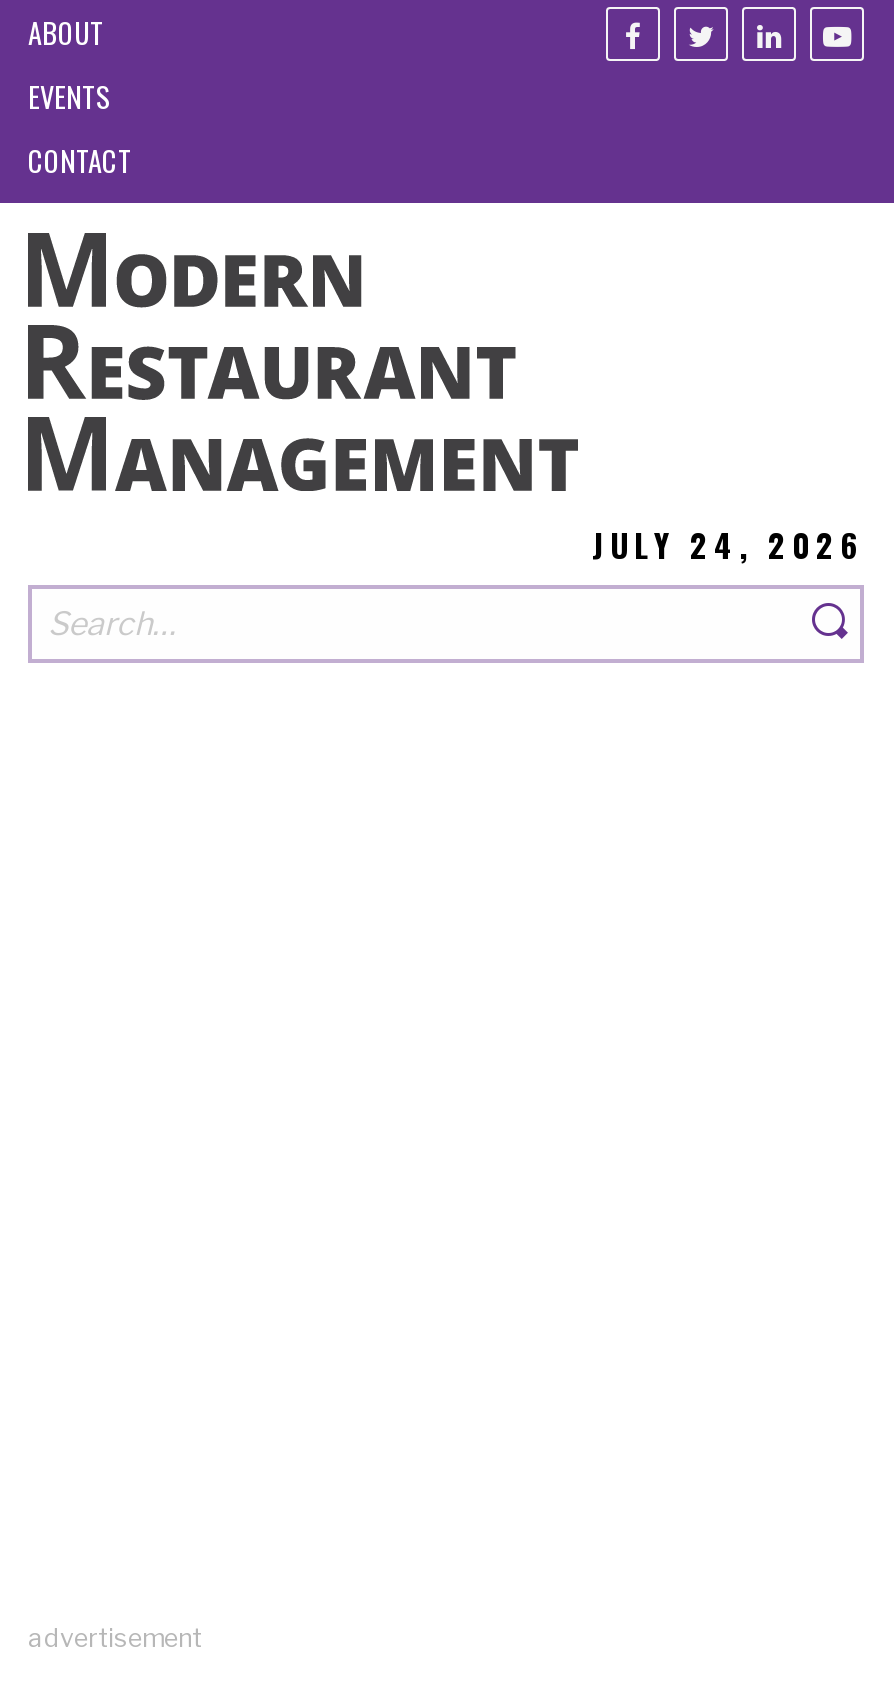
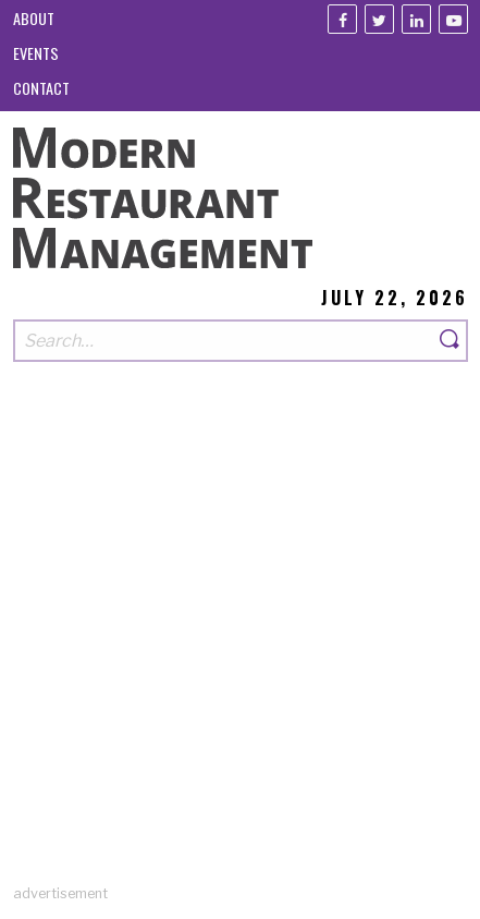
[592,521,864,569] JULY 24, 2026 -> [321,284,468,310] JULY 22, 2026

